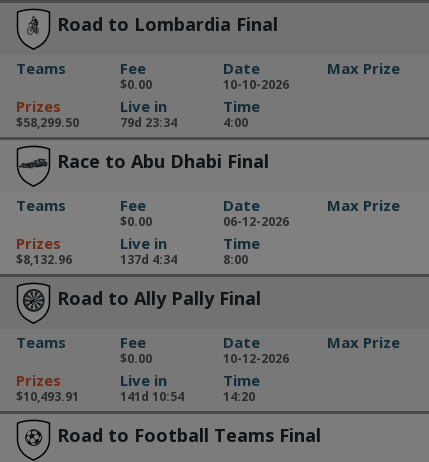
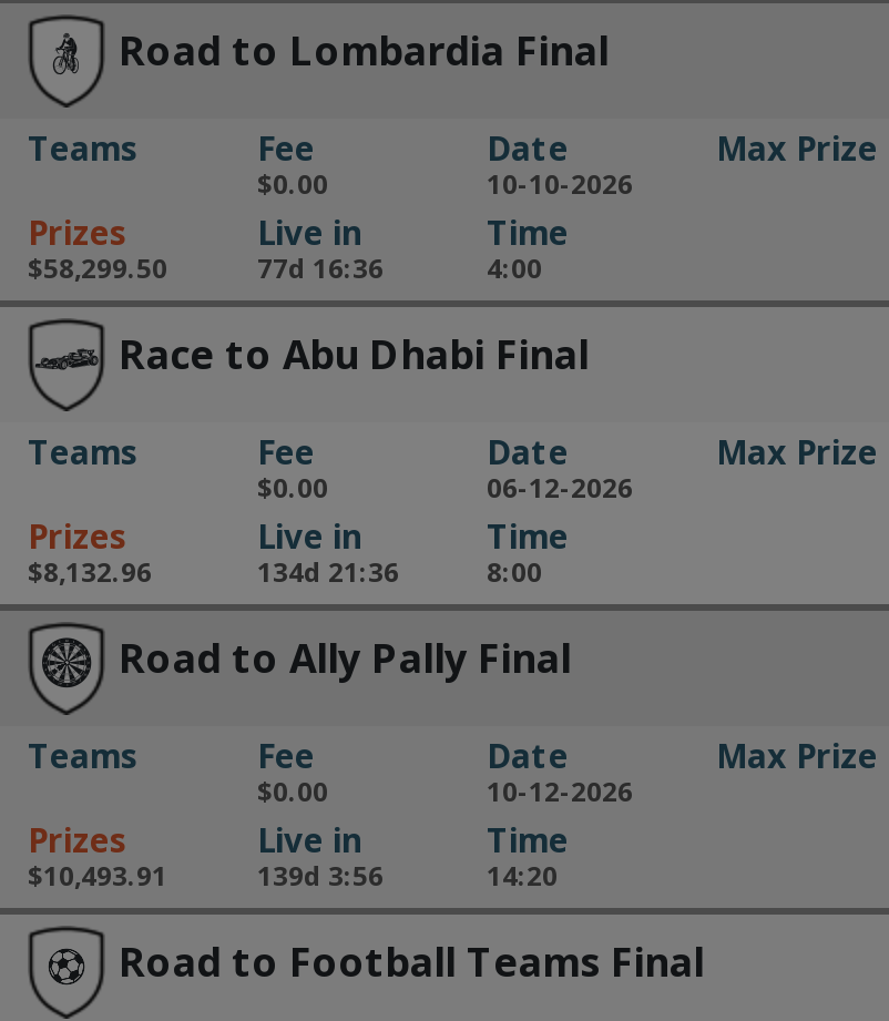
[119,114,176,131] 79d 23:34 -> [257,249,384,286] 77d 16:36
[119,251,176,268] 137d 4:34 -> [257,553,399,590] 134d 21:36
[119,388,183,405] 141d 10:54 -> [257,856,384,894] 139d 3:56

